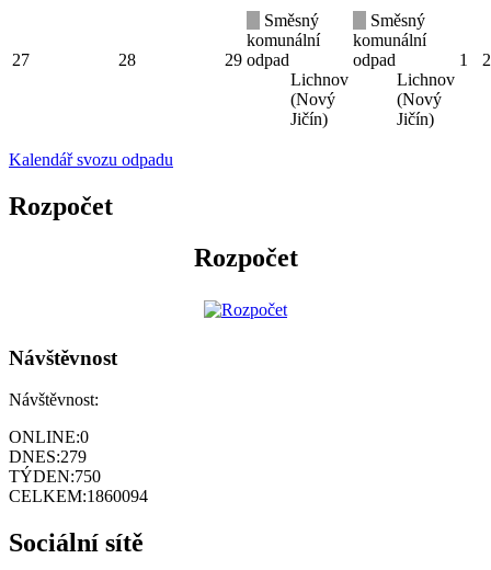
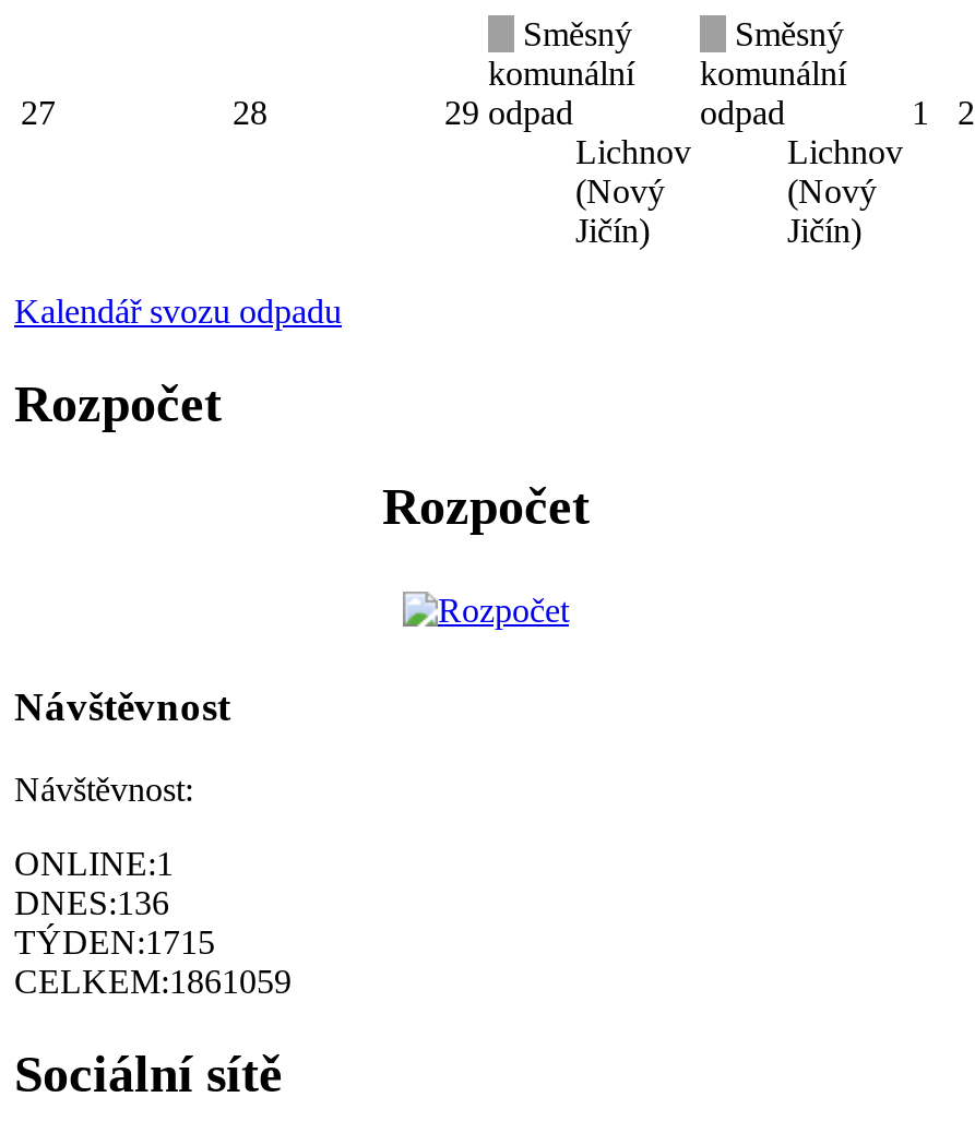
[9,428,89,447] ONLINE:0 -> [14,846,174,883] ONLINE:1
[9,448,87,466] DNES:279 -> [14,885,169,922] DNES:136
[9,467,101,486] TÝDEN:750 -> [14,924,215,961] TÝDEN:1715
[9,487,148,506] CELKEM:1860094 -> [14,964,292,1001] CELKEM:1861059

